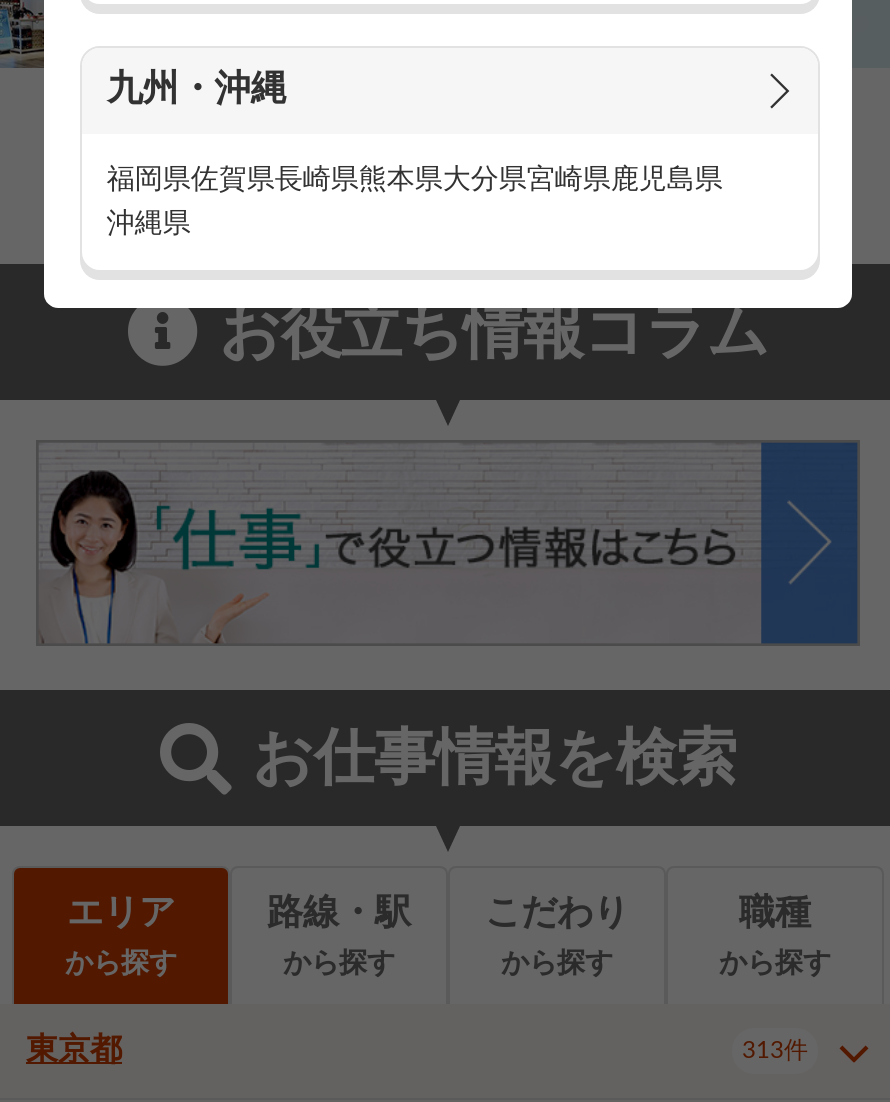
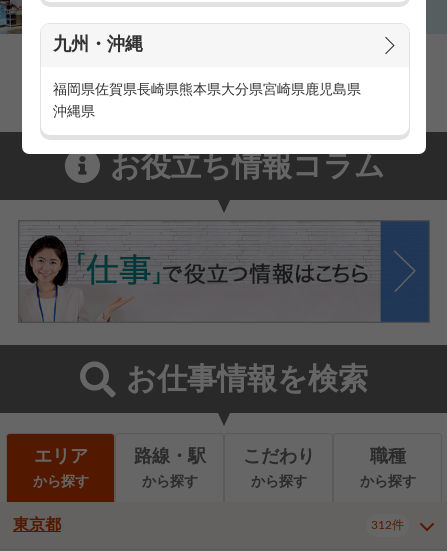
[742,1038,808,1062] 313件 -> [371,519,404,531] 312件

